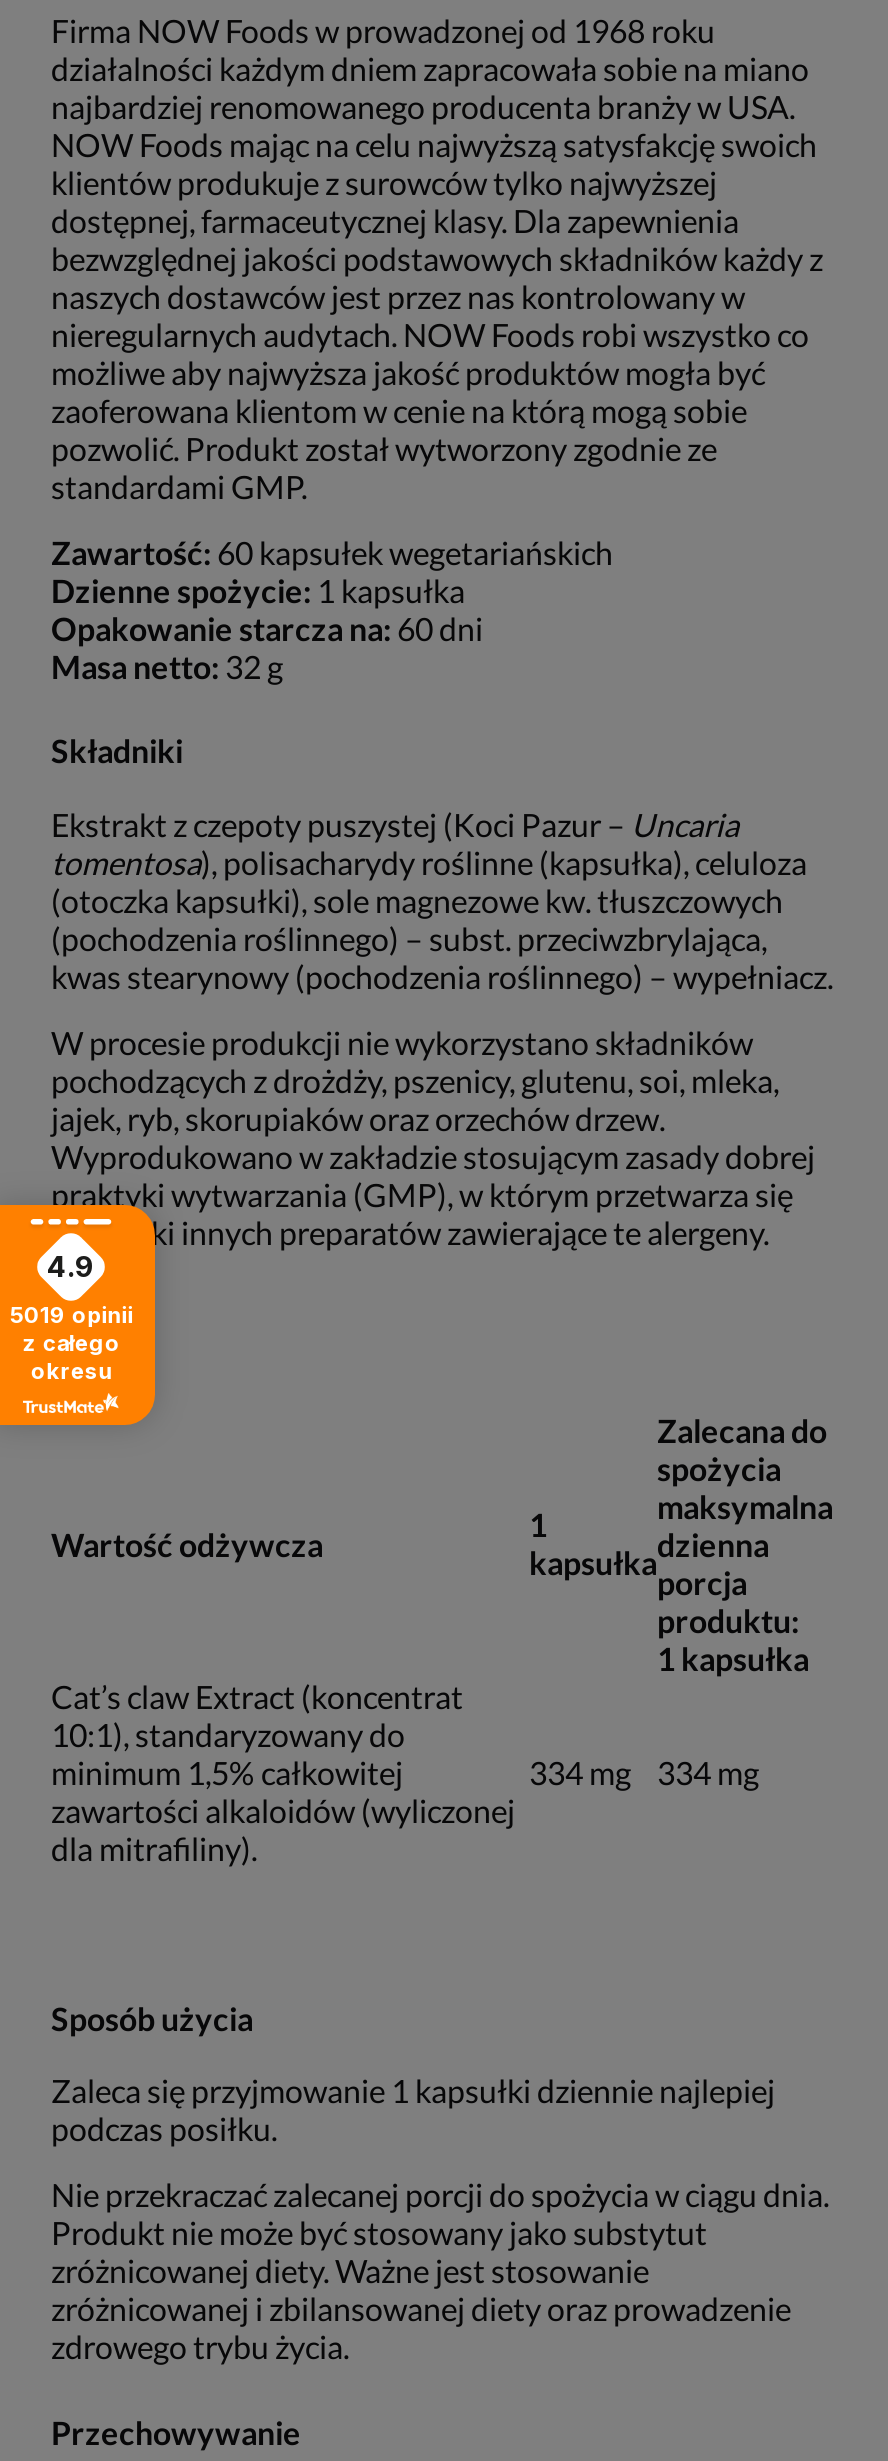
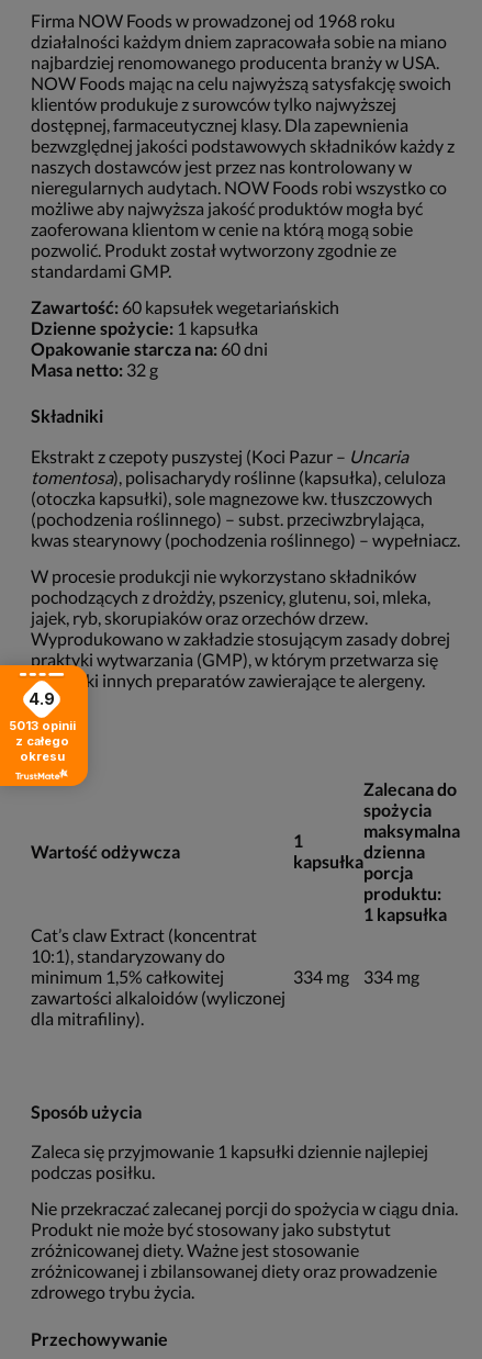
[10,1301,134,1329] 5019 opinii -> [9,718,76,733] 5013 opinii

